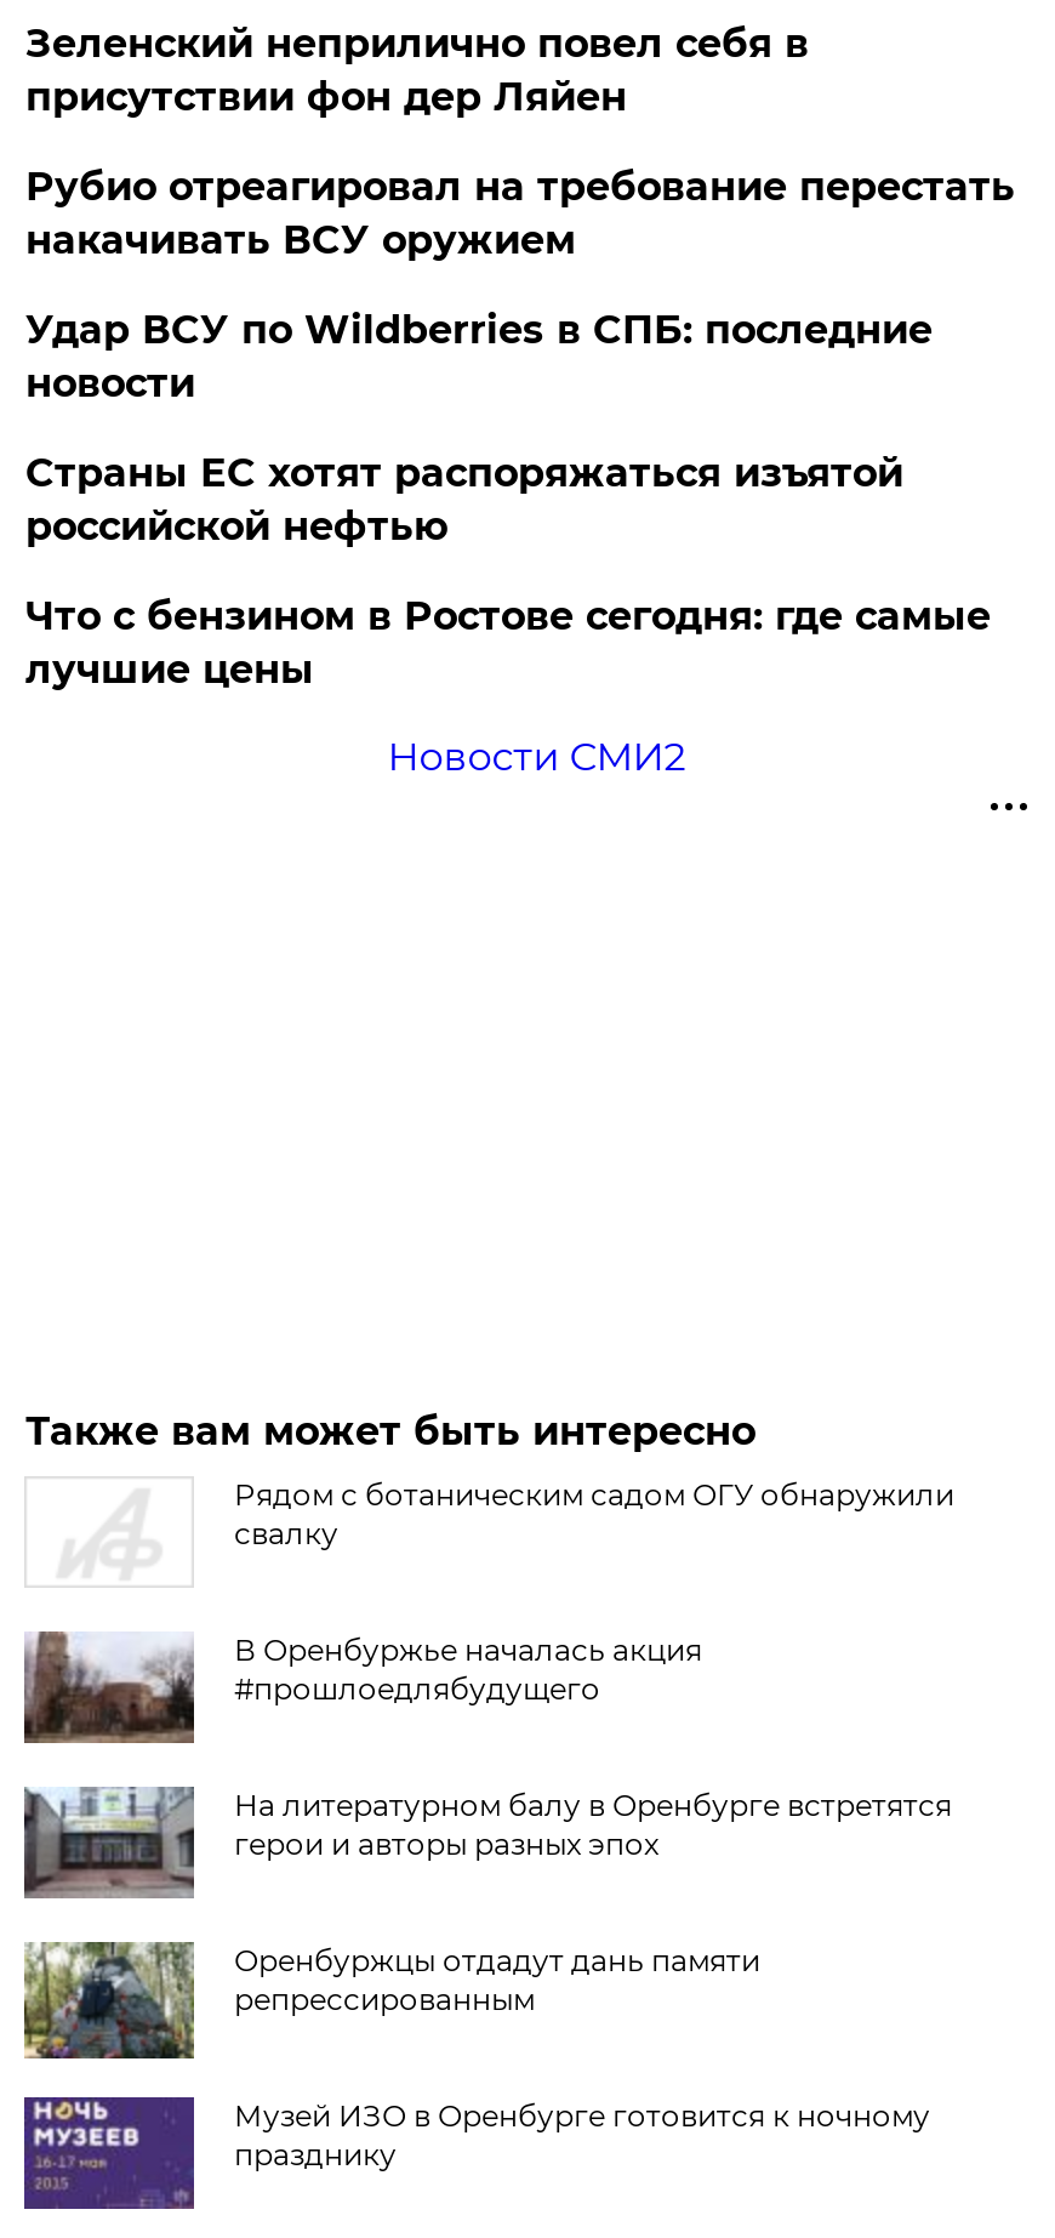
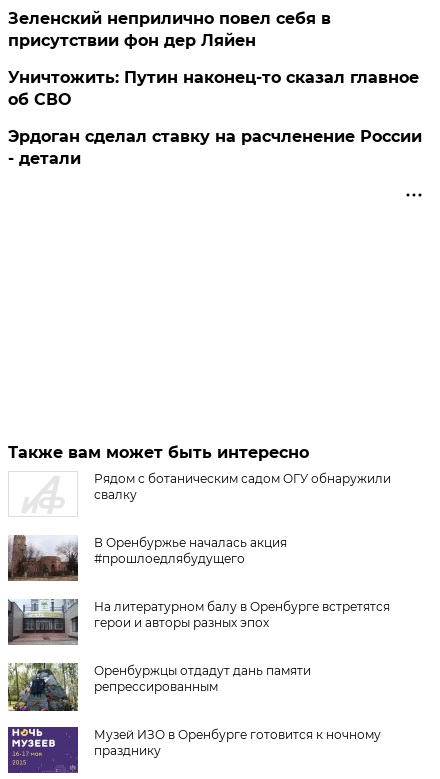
[25,164,1015,780] Рубио отреагировал на требование перестать | накачивать ВСУ оружием | Удар ВСУ по Wildberries в СПБ: последние | новости | Страны ЕС хотят распоряжаться изъятой | российской нефтью | Что с бензином в Ростове сегодня: где самые | лучшие цены | Новости СМИ2 -> [8,68,422,168] Уничтожить: Путин наконец-то сказал главное | об СВО | Эрдоган сделал ставку на расчленение России | - детали

